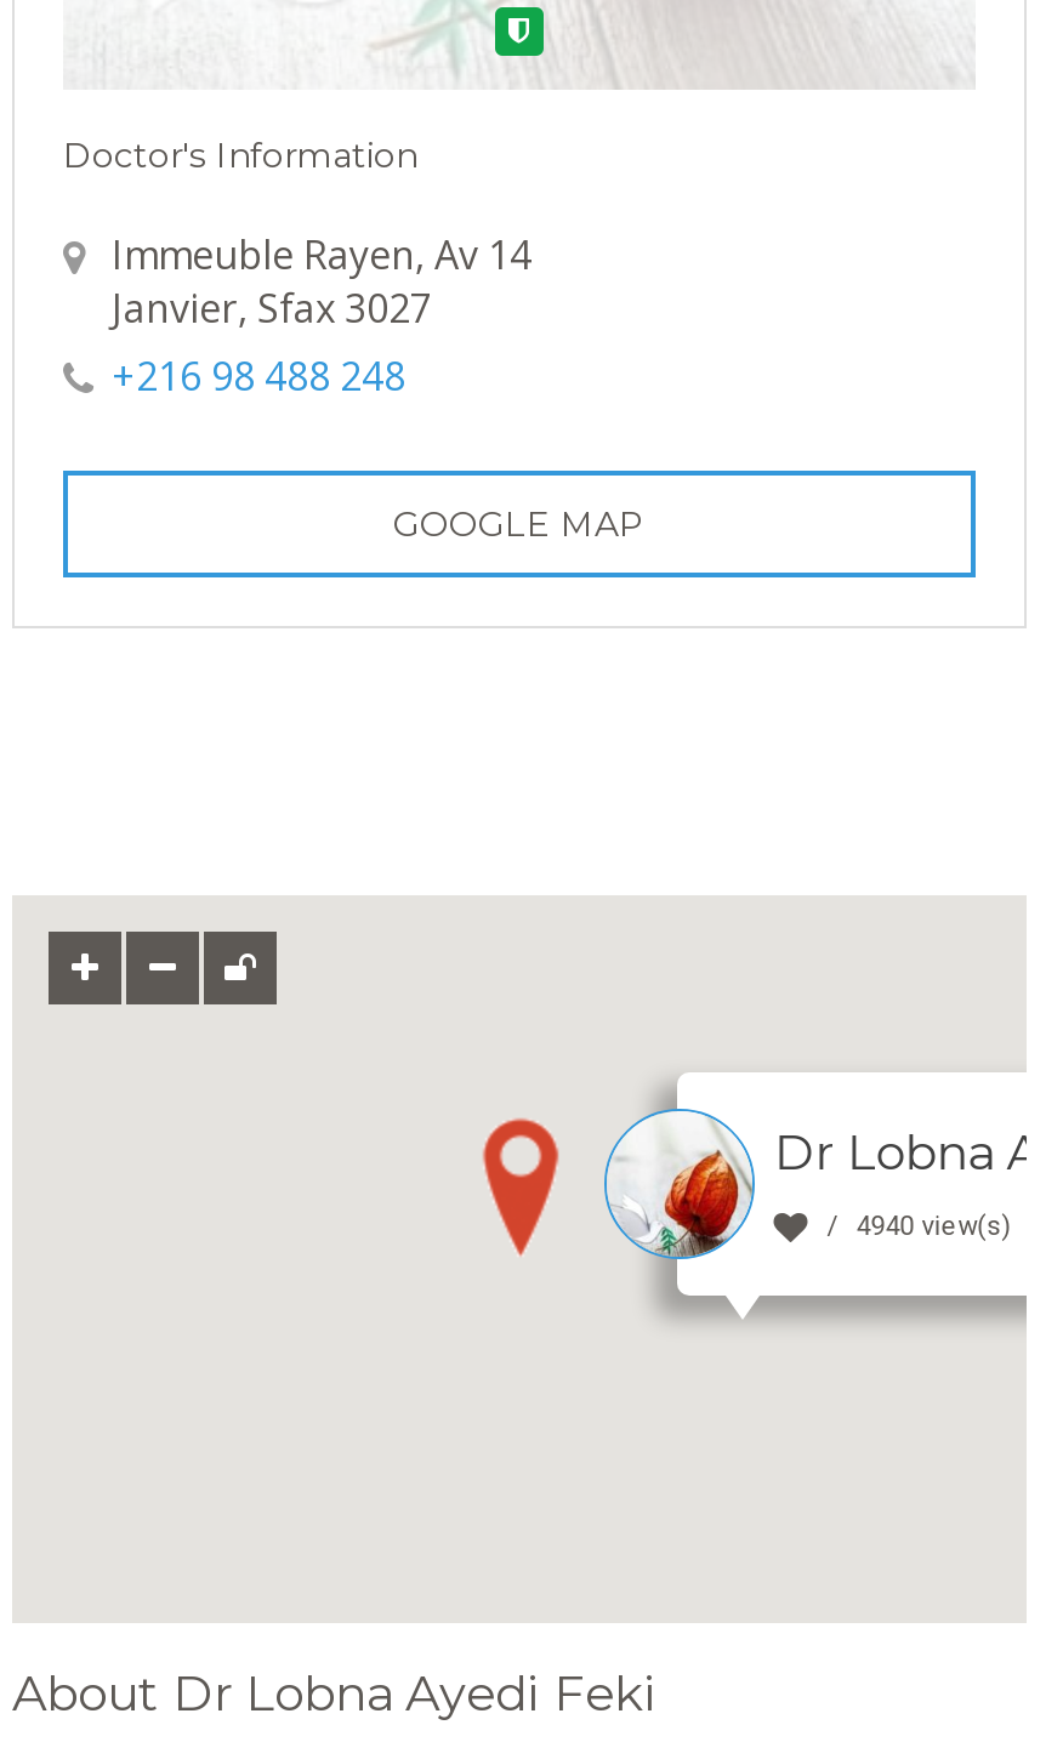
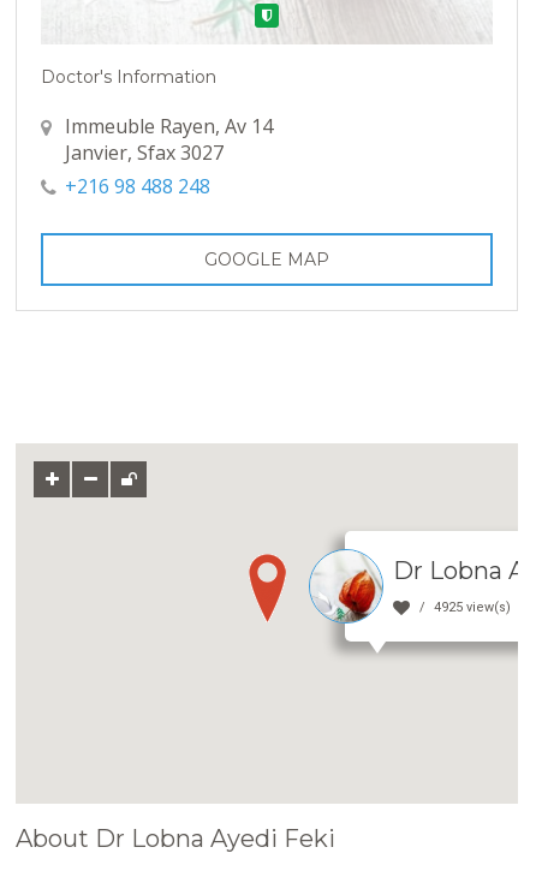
[856,1211,1011,1242] 4940 view(s) -> [433,600,510,615] 4925 view(s)

